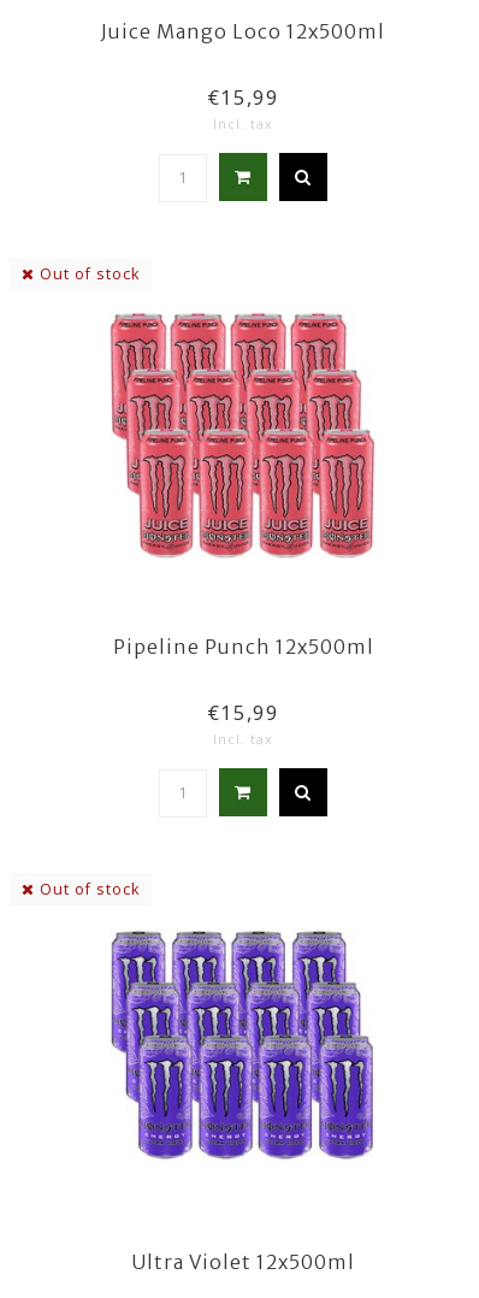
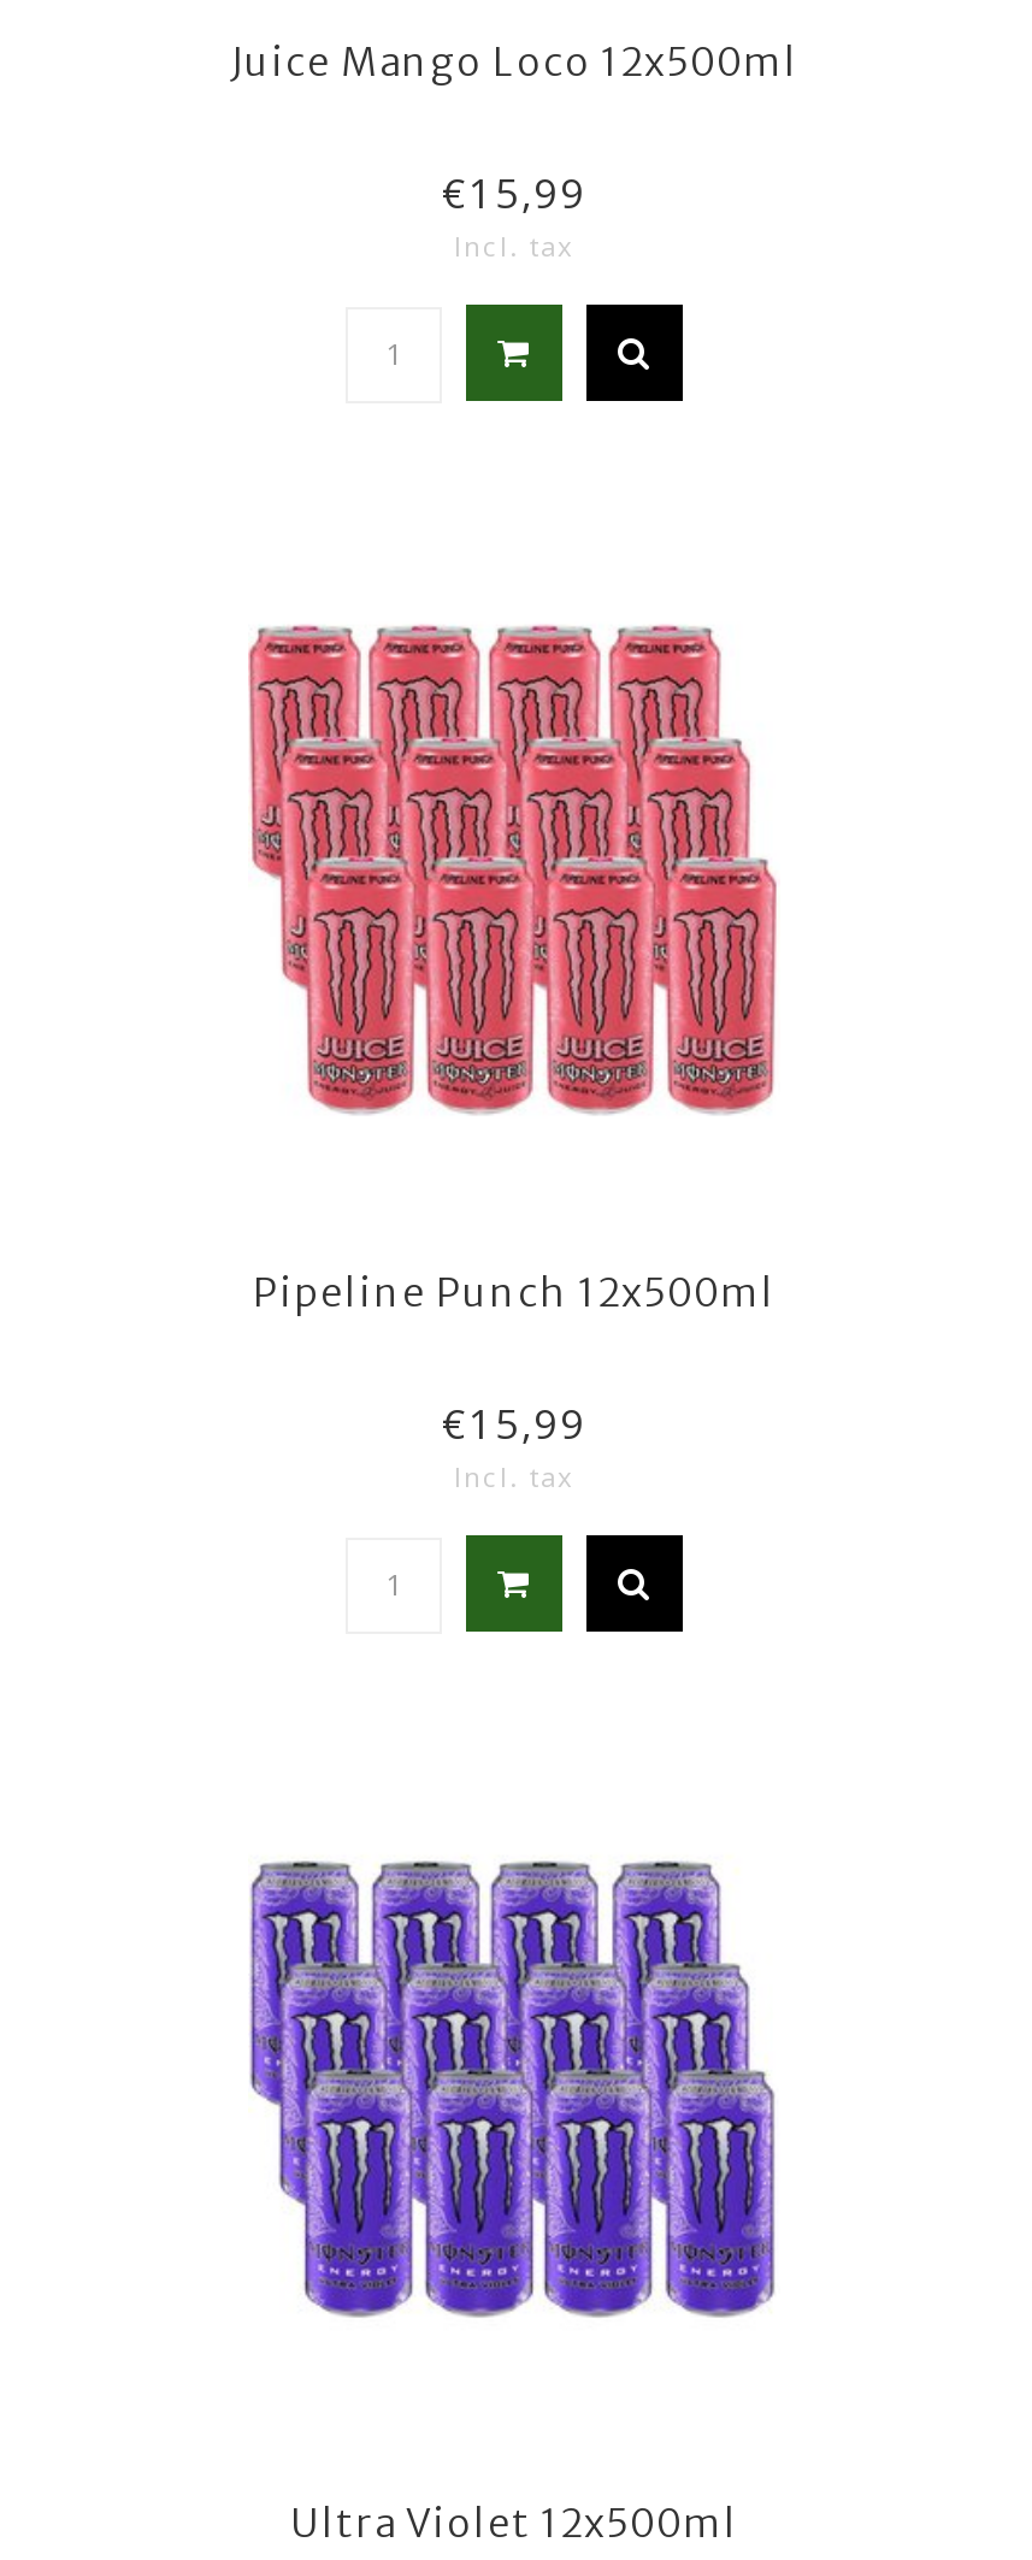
[35,264,140,285] Out of stock -> none
[35,879,140,900] Out of stock -> none

